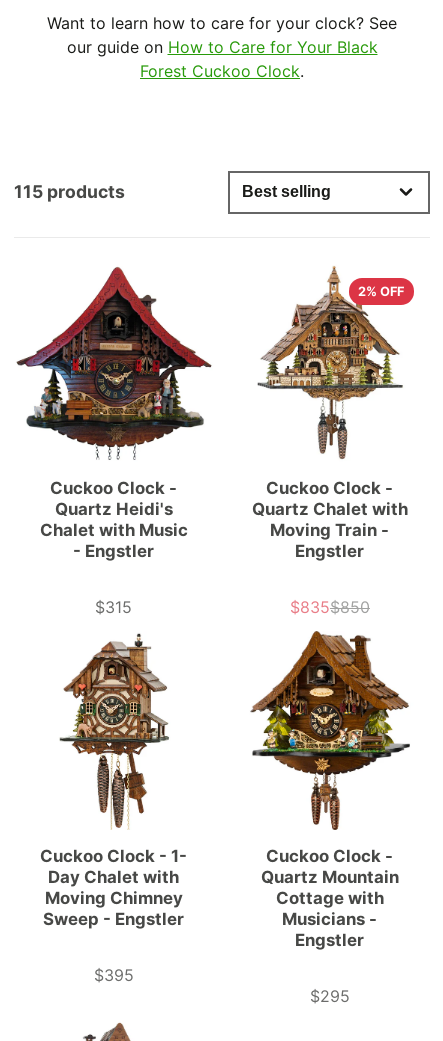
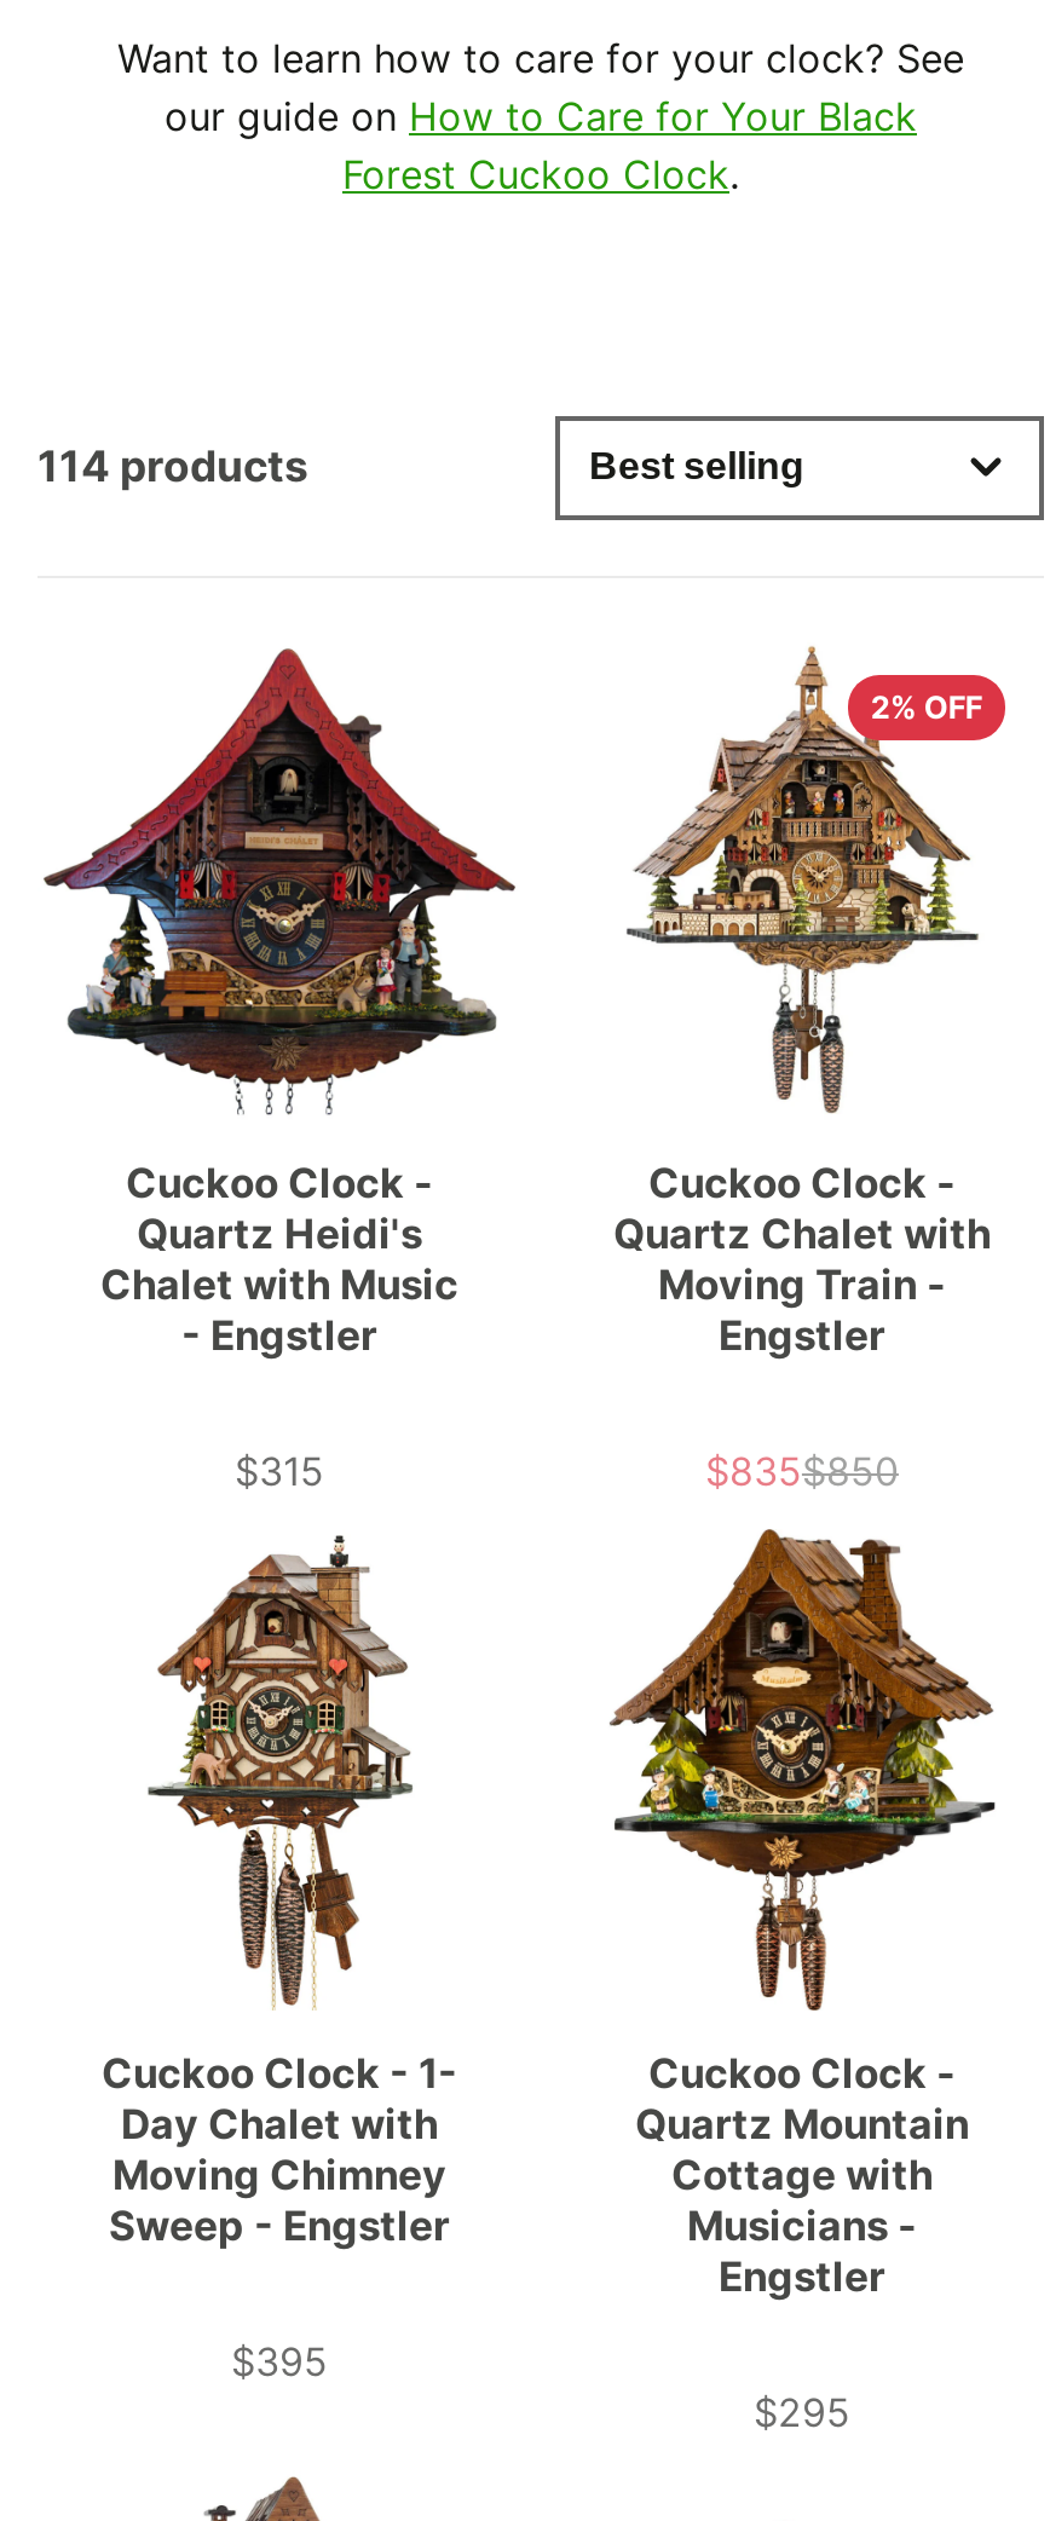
[14,181,125,202] 115 products -> [37,440,308,491] 114 products

